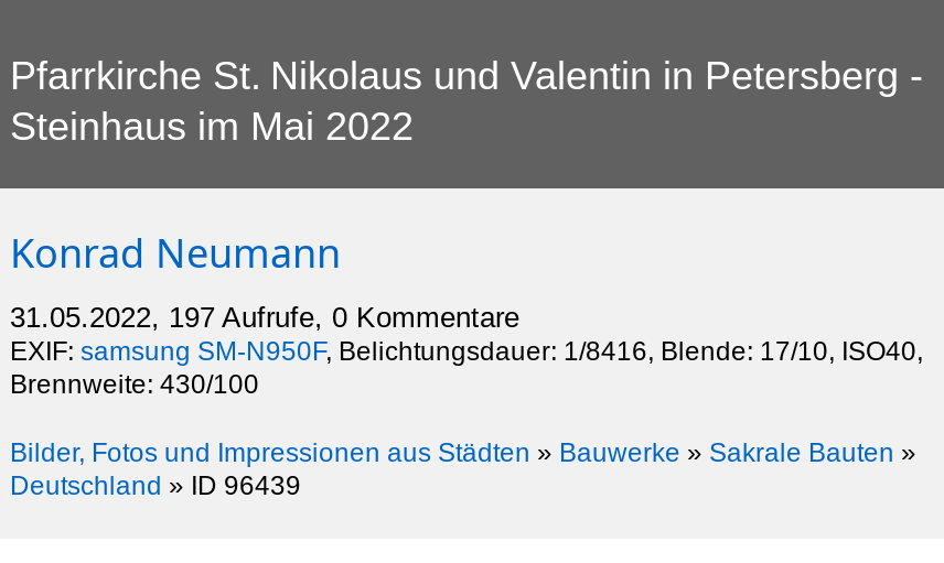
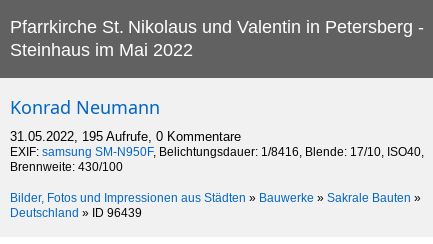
[10,300,519,333] 31.05.2022, 197 Aufrufe, 0 Kommentare -> [10,129,241,144] 31.05.2022, 195 Aufrufe, 0 Kommentare

